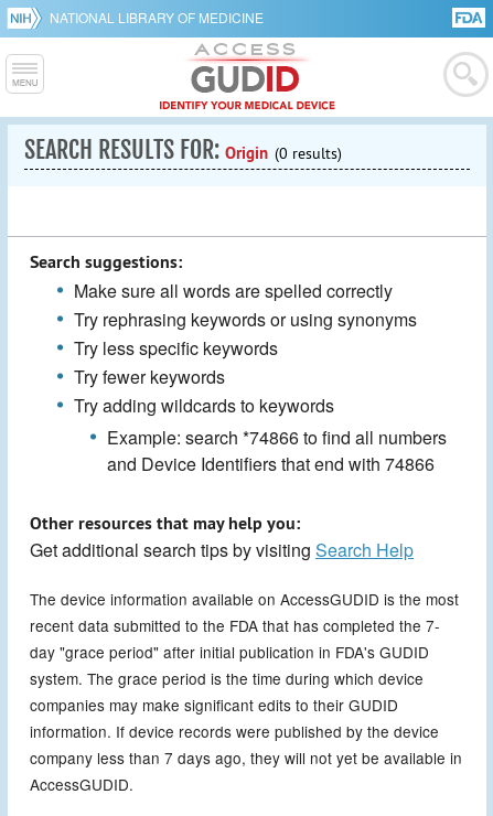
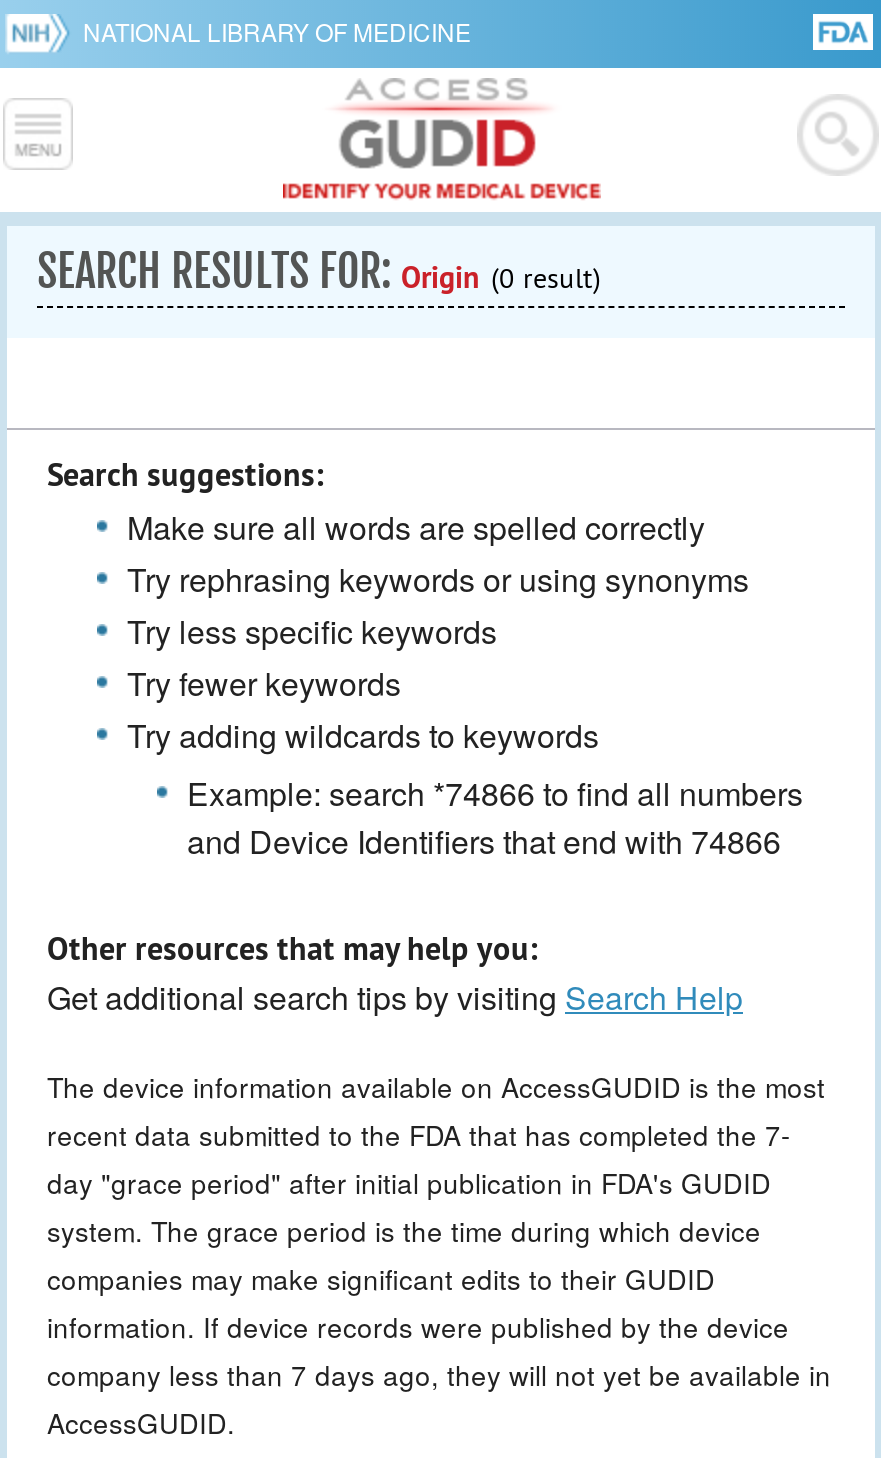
[24,135,342,164] SEARCH RESULTS FOR: Origin (0 results) -> [37,244,601,298] SEARCH RESULTS FOR: Origin (0 result)

